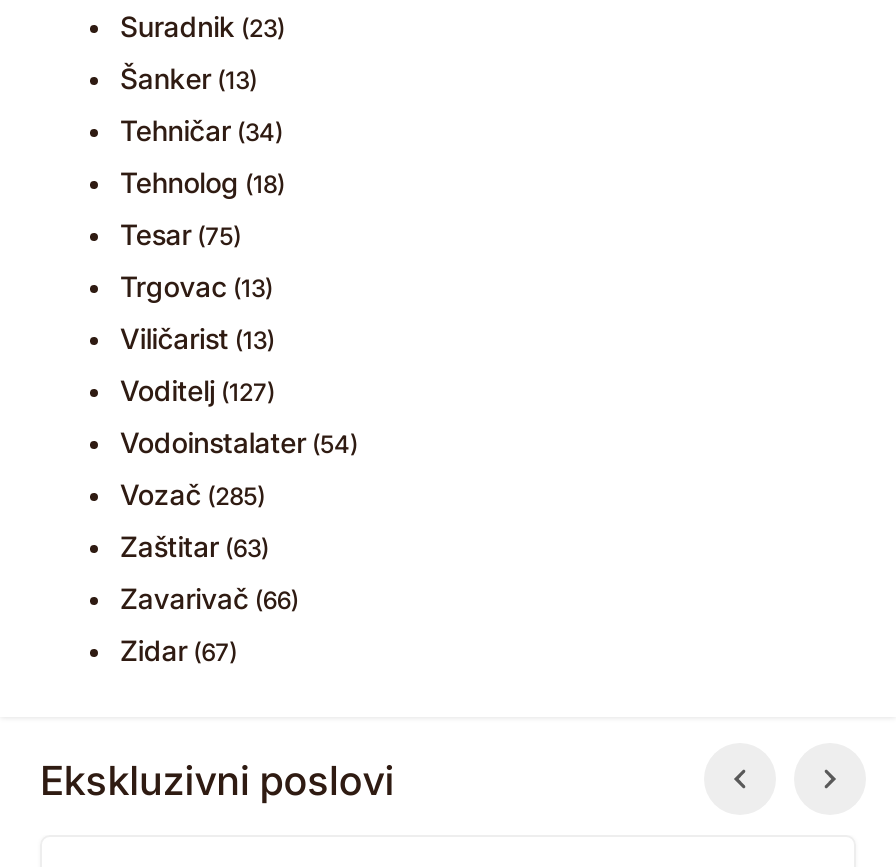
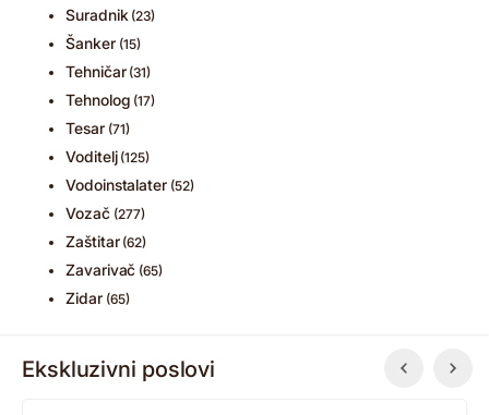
[120,61,358,667] Šanker (13) | Tehničar (34) | Tehnolog (18) | Tesar (75) | Trgovac (13) | Viličarist (13) | Voditelj (127) | Vodoinstalater (54) | Vozač (285) | Zaštitar (63) | Zavarivač (66) | Zidar (67) -> [65,34,194,307] Šanker (15) | Tehničar (31) | Tehnolog (17) | Tesar (71) | Voditelj (125) | Vodoinstalater (52) | Vozač (277) | Zaštitar (62) | Zavarivač (65) | Zidar (65)

